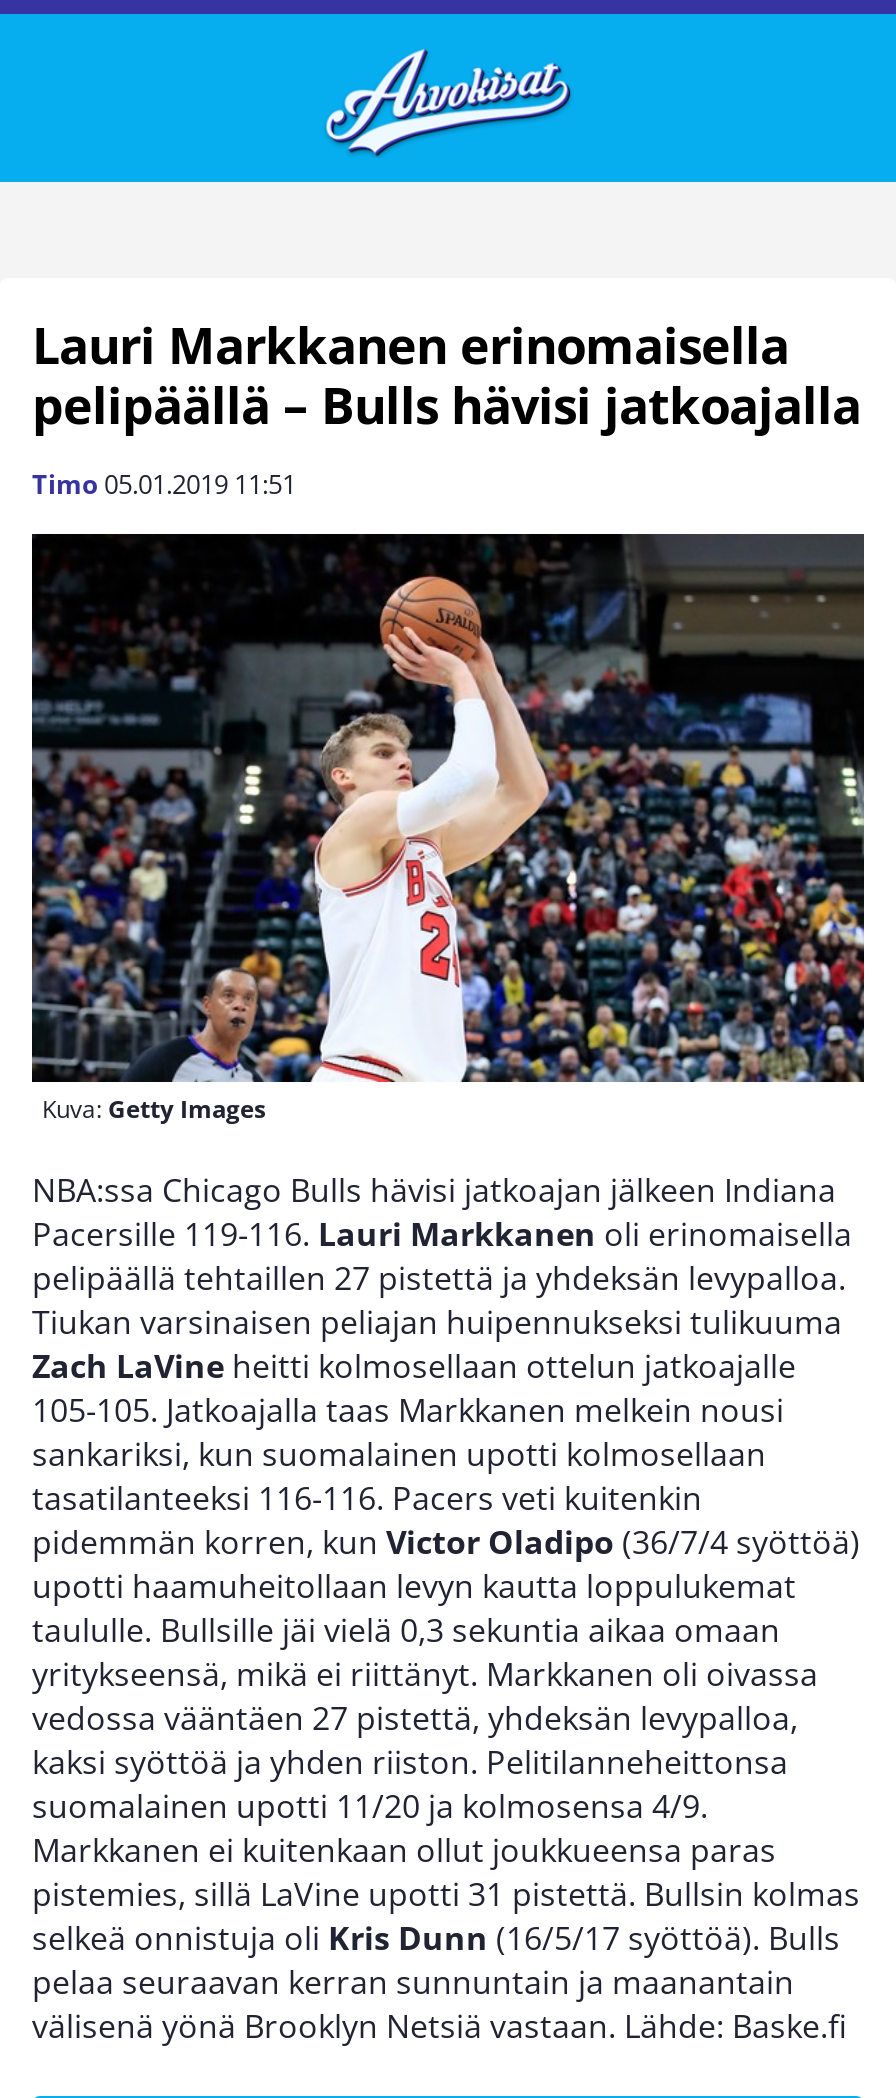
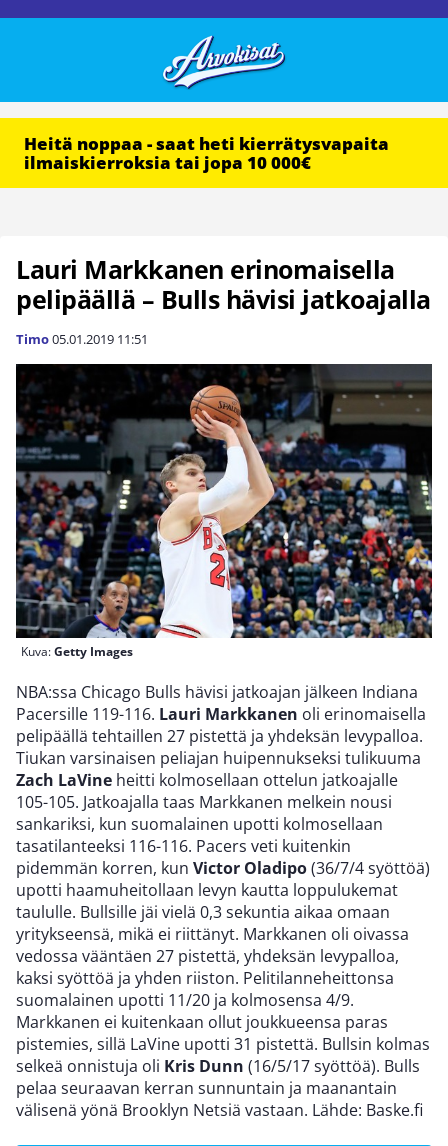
none -> [24,132,389,174] Heitä noppaa - saat heti kierrätysvapaita | ilmaiskierroksia tai jopa 10 000€

